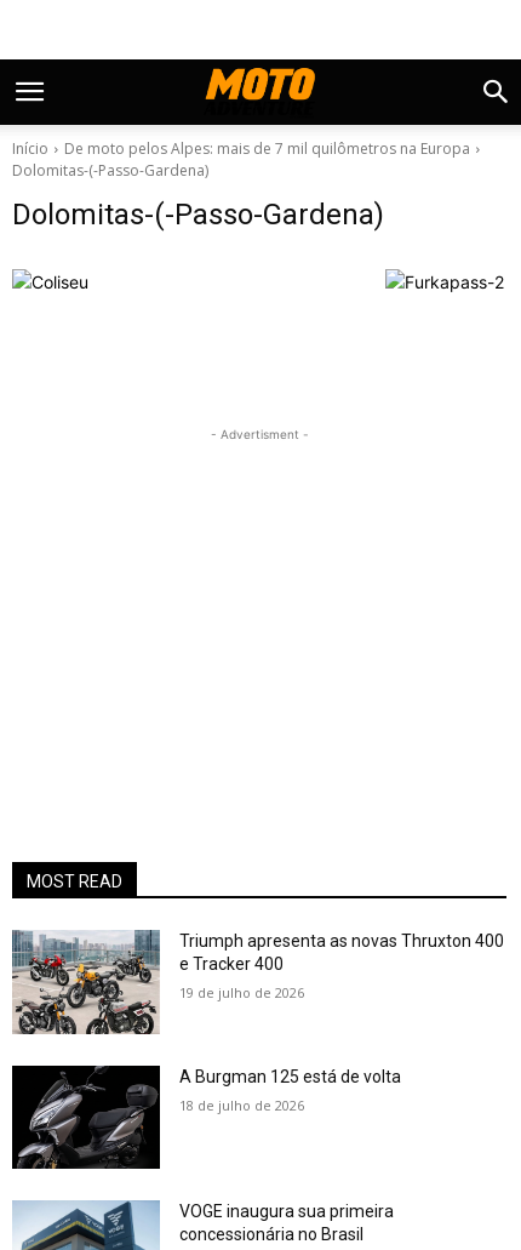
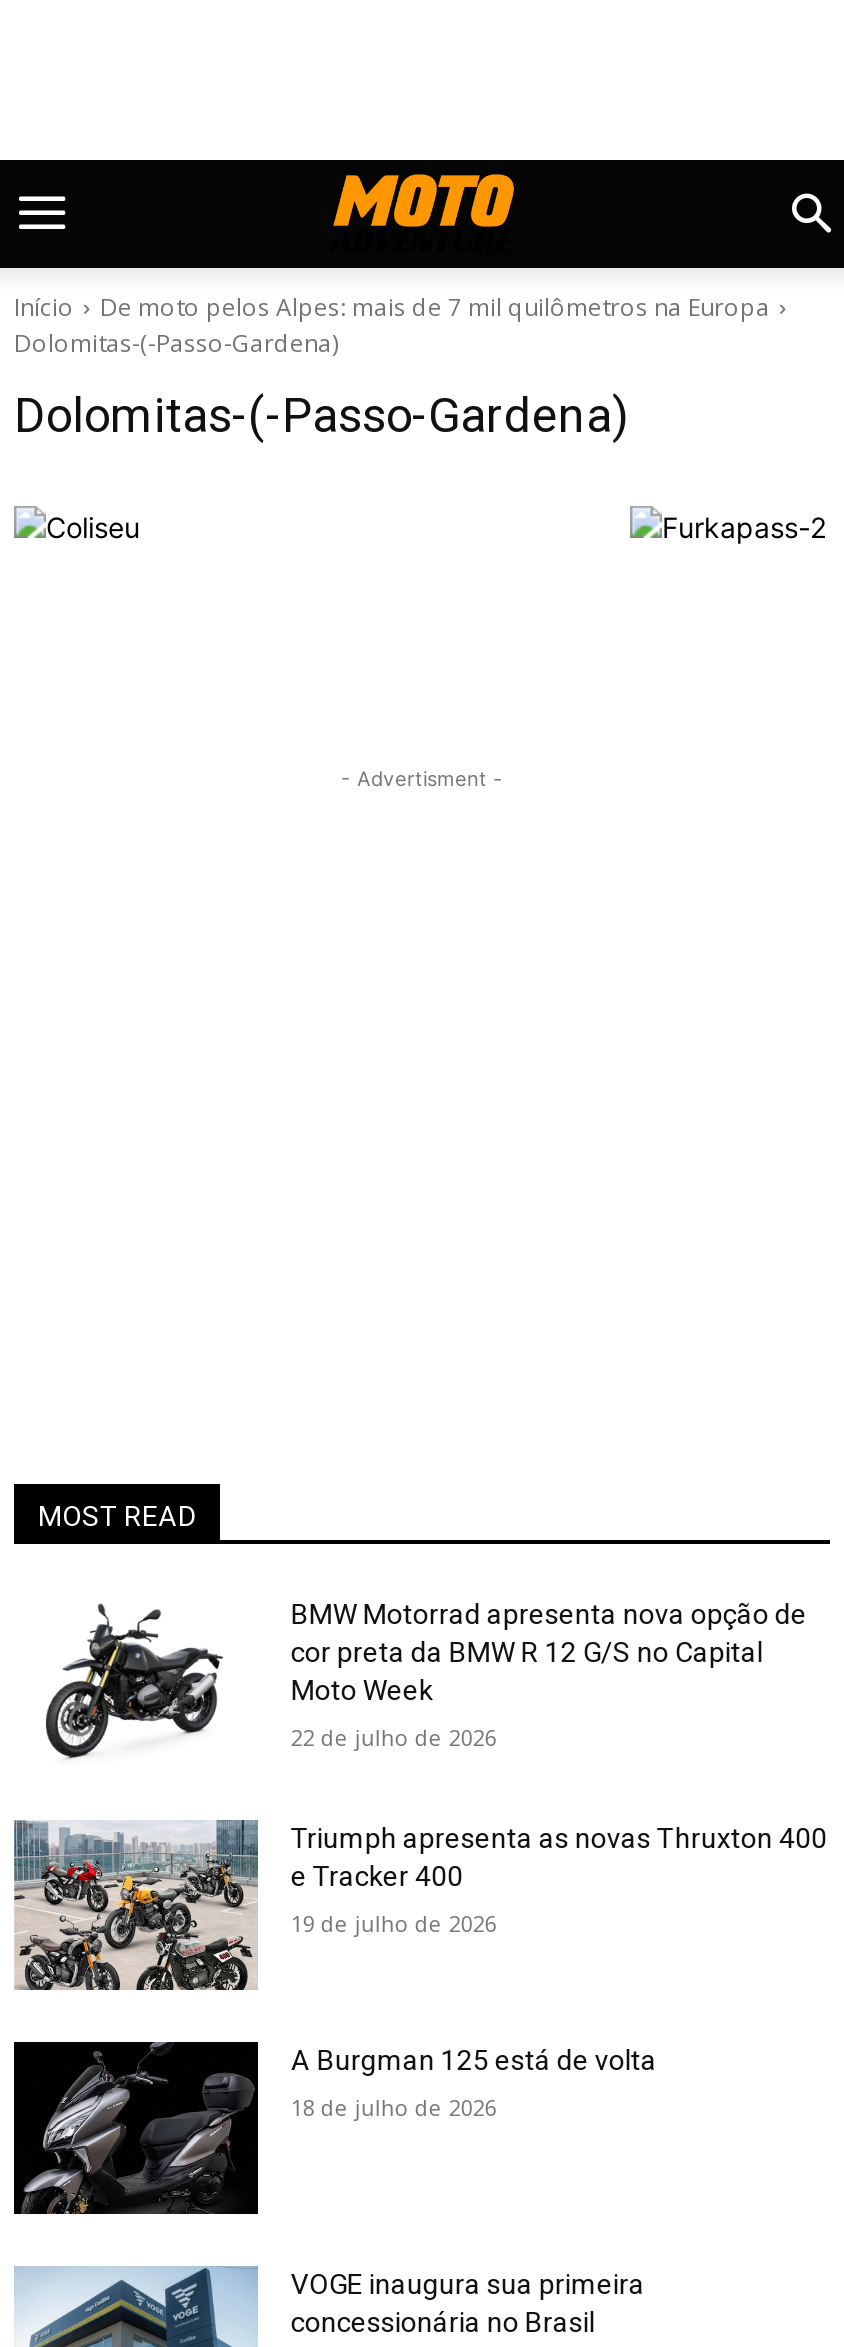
none -> [16,1598,807,1768] [image] | BMW Motorrad apresenta nova opção de | cor preta da BMW R 12 G/S no Capital | Moto Week | 22 de julho de 2026

